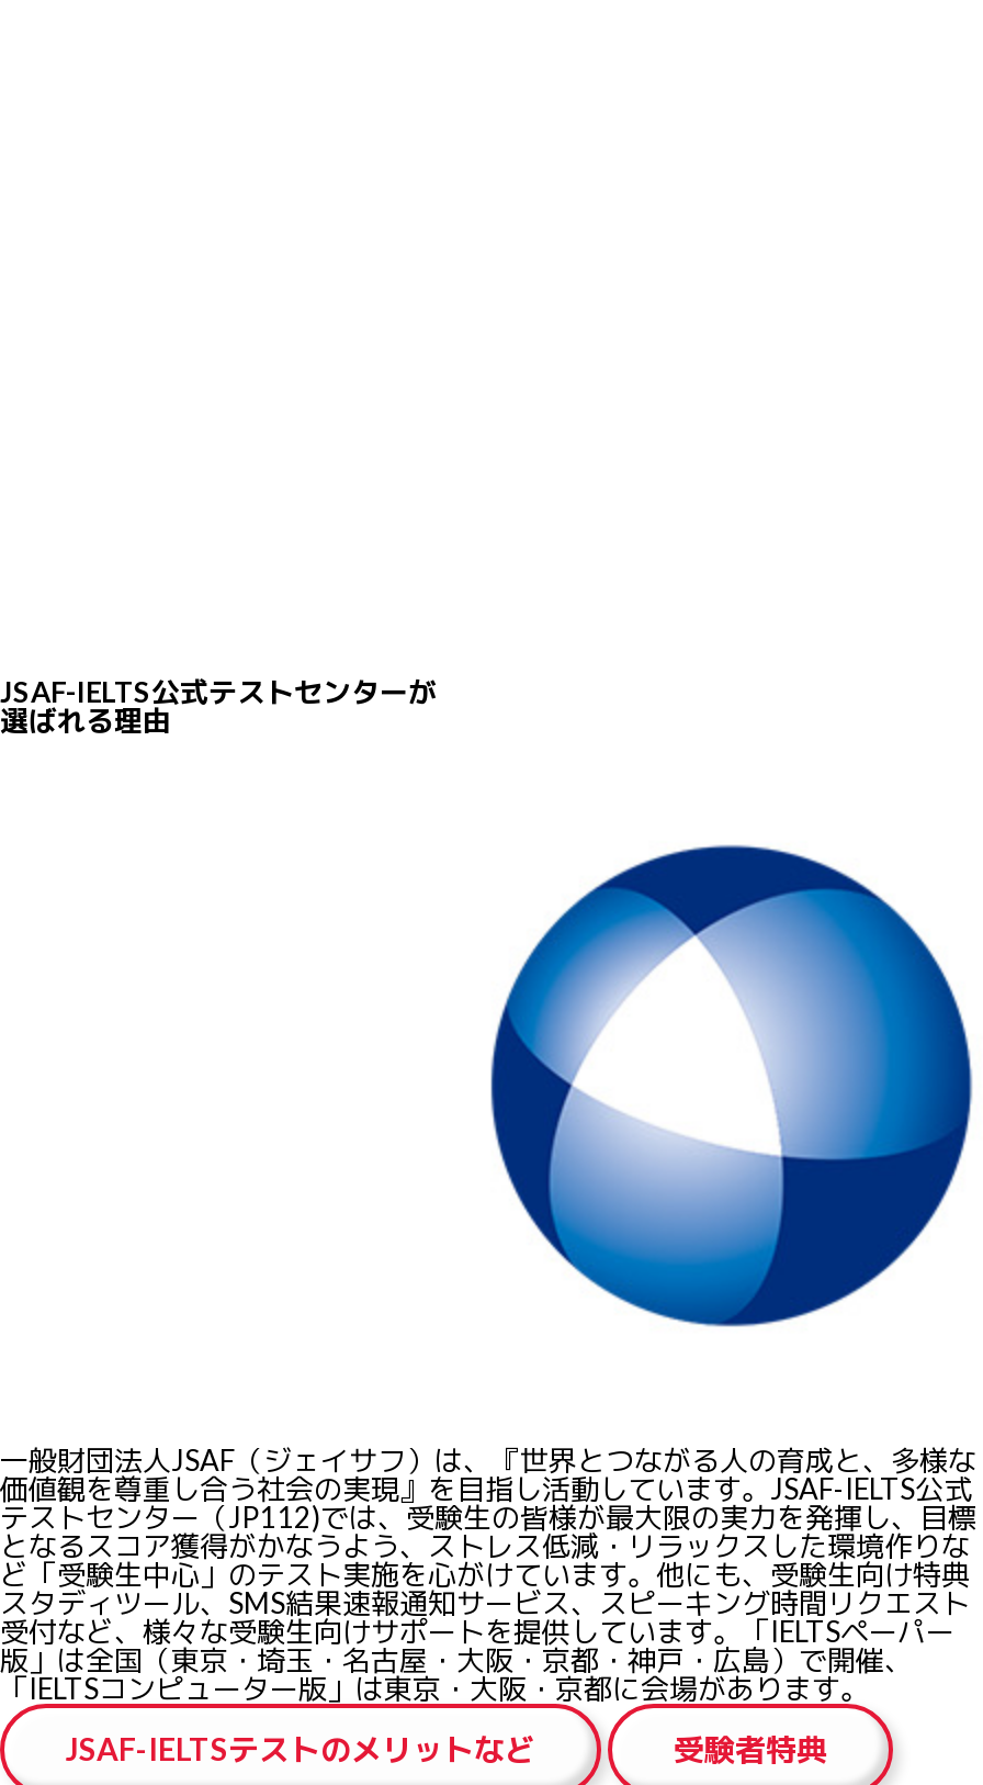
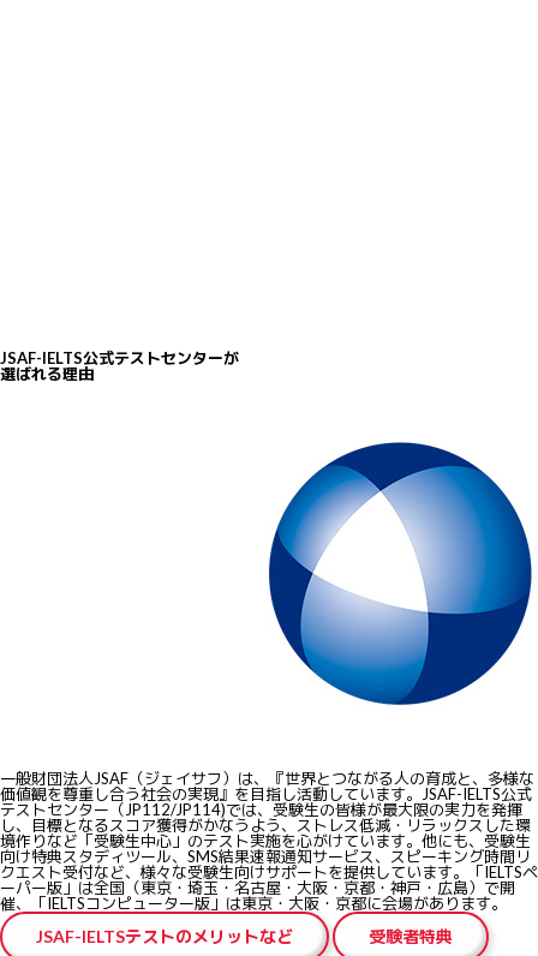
[0,1500,976,1706] テストセンター（JP112)では、受験生の皆様が最大限の実力を発揮し、目標 | となるスコア獲得がかなうよう、ストレス低減・リラックスした環境作りな | ど「受験生中心」のテスト実施を心がけています。他にも、受験生向け特典 | スタディツール、SMS結果速報通知サービス、スピーキング時間リクエスト | 受付など、様々な受験生向けサポートを提供しています。「IELTSペーパー | 版」は全国（東京・埼玉・名古屋・大阪・京都・神戸・広島）で開催、 | 「IELTSコンピューター版」は東京・大阪・京都に会場があります。 -> [0,800,538,913] テストセンター（JP112/JP114)では、受験生の皆様が最大限の実力を発揮 | し、目標となるスコア獲得がかなうよう、ストレス低減・リラックスした環 | 境作りなど「受験生中心」のテスト実施を心がけています。他にも、受験生 | 向け特典スタディツール、SMS結果速報通知サービス、スピーキング時間リ | クエスト受付など、様々な受験生向けサポートを提供しています。「IELTSペ | ーパー版」は全国（東京・埼玉・名古屋・大阪・京都・神戸・広島）で開 | 催、「IELTSコンピューター版」は東京・大阪・京都に会場があります。

